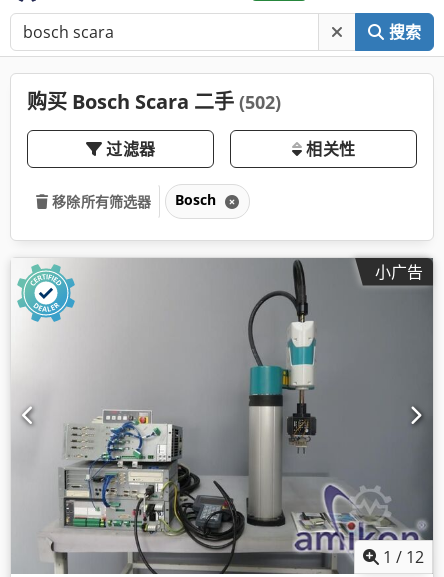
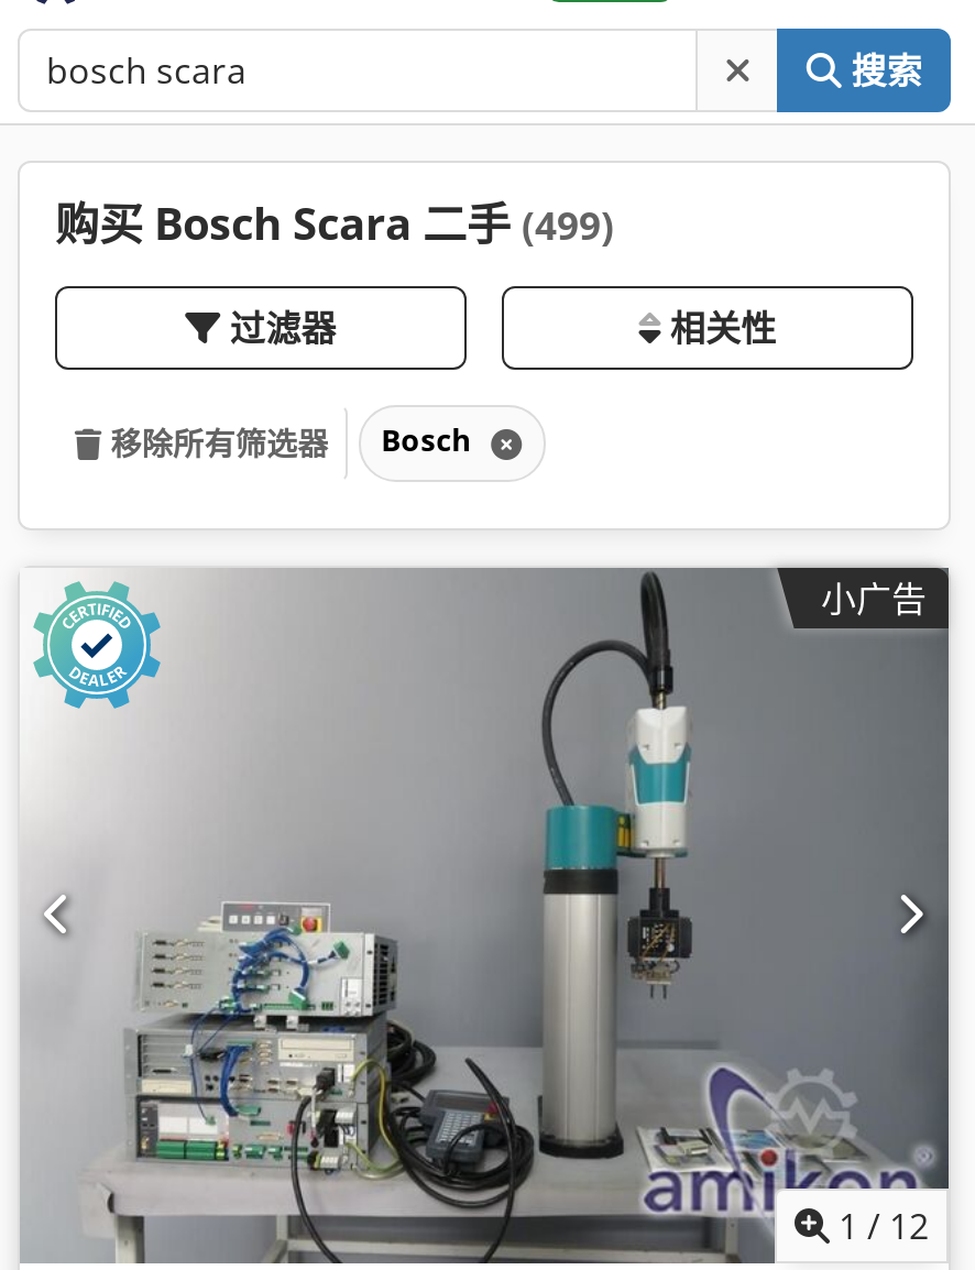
[27,88,281,115] 购买 Bosch Scara 二手(502) -> [55,194,614,253] 购买 Bosch Scara 二手(499)

